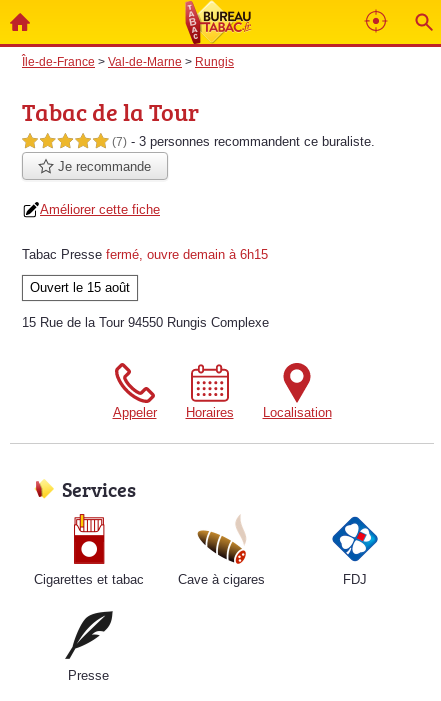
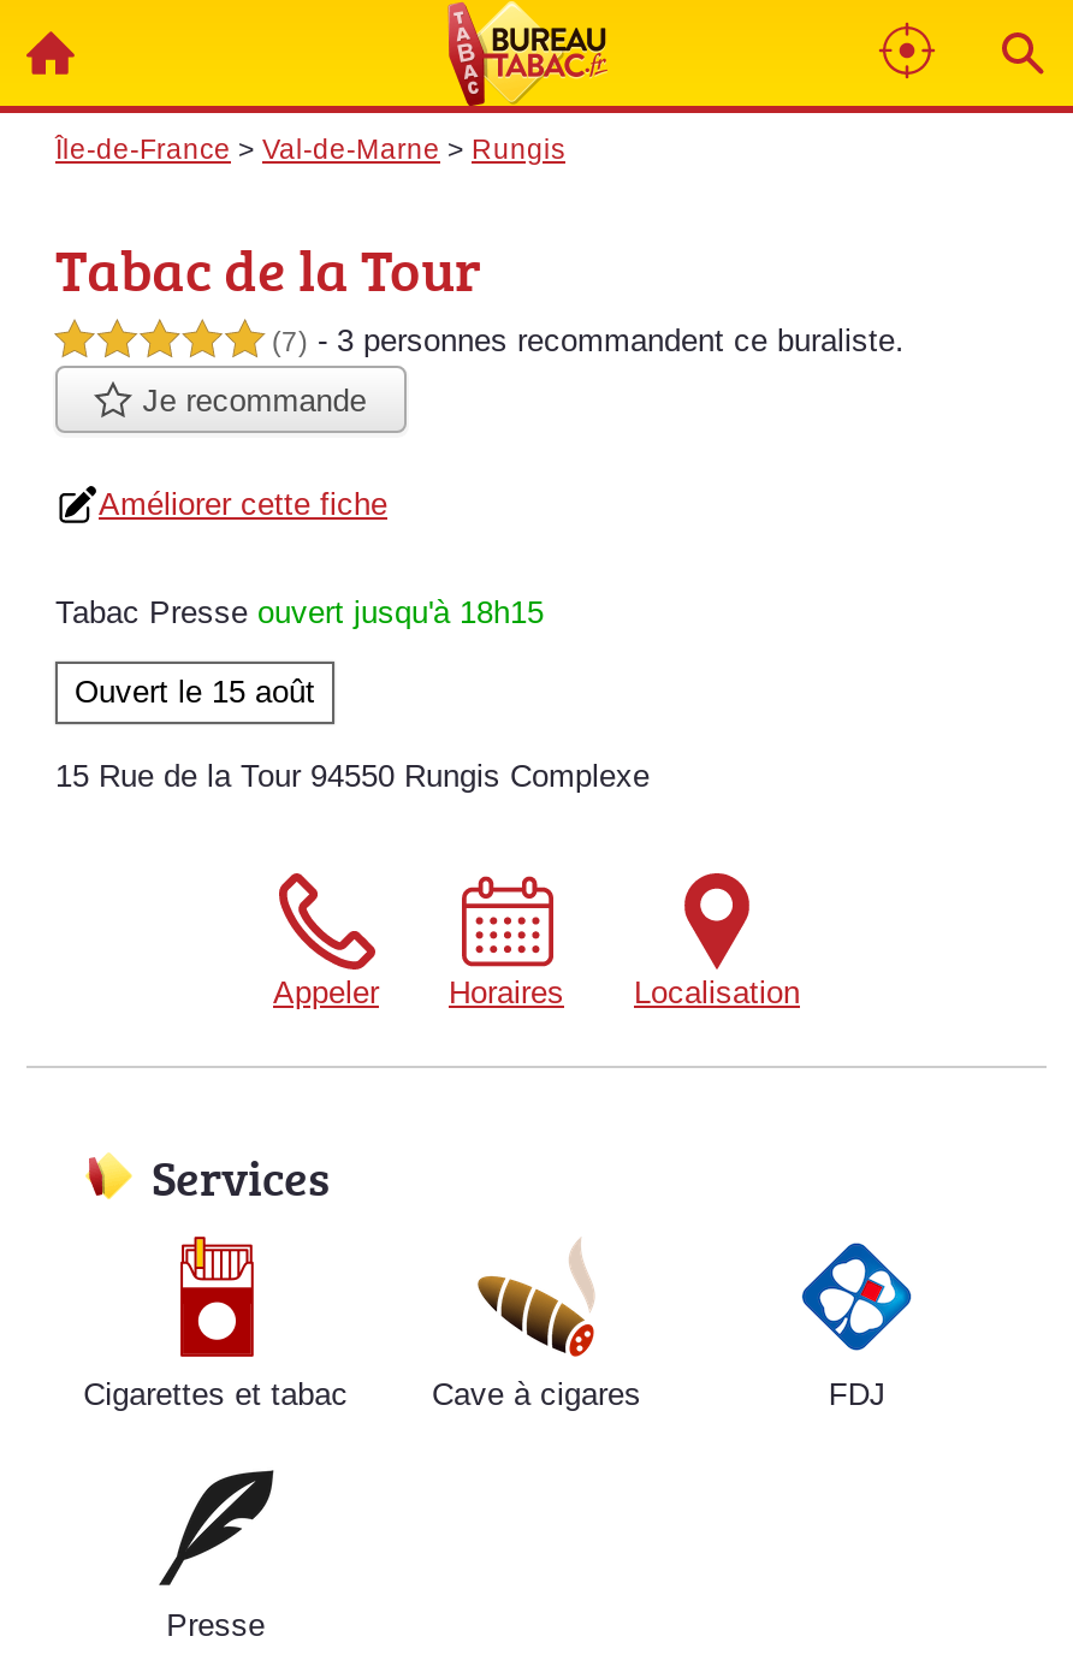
[22,247,268,262] Tabac Presse fermé, ouvre demain à 6h15 -> [55,595,544,631] Tabac Presse ouvert jusqu'à 18h15

